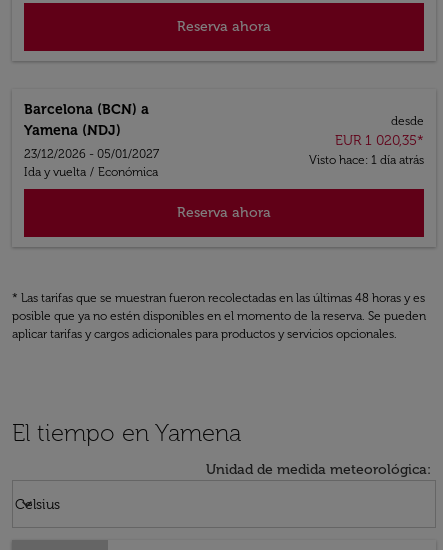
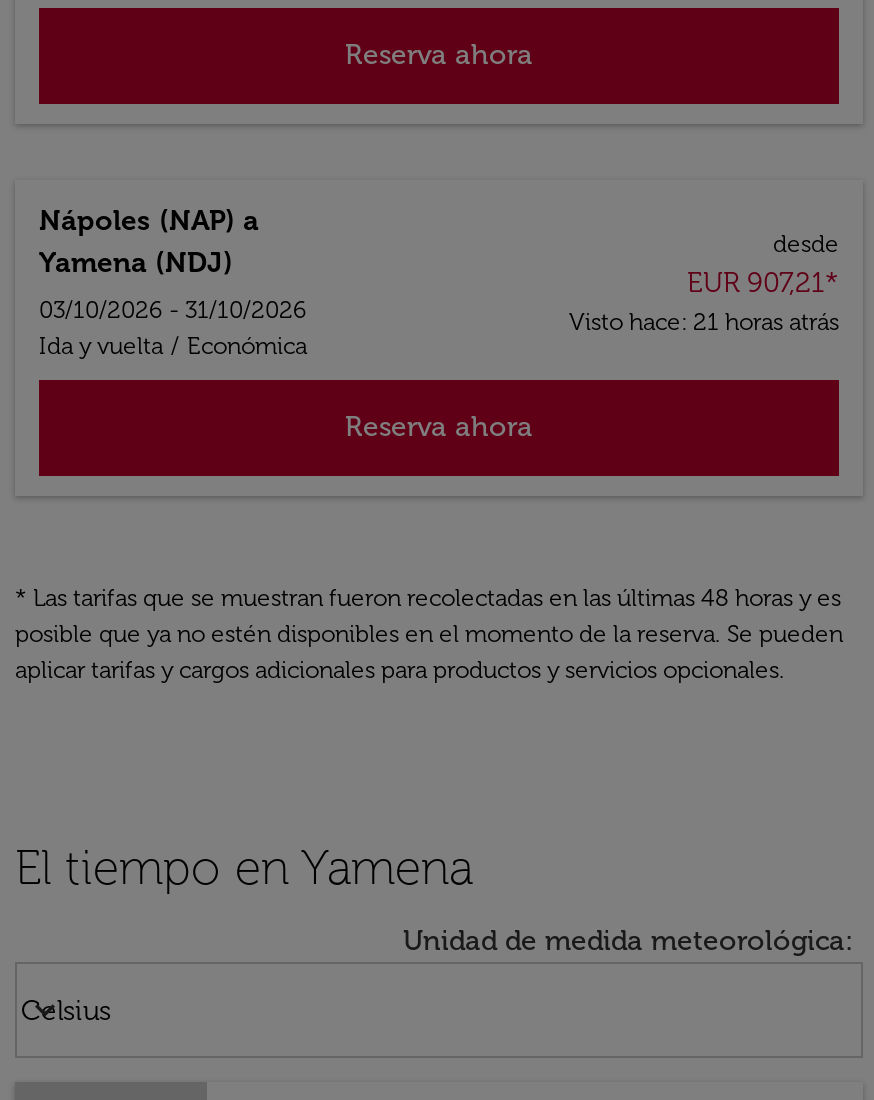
[24,101,149,118] Barcelona (BCN) a -> [39,204,259,238] Nápoles (NAP) a
[335,131,424,148] EUR 1 020,35* -> [687,265,839,299] EUR 907,21*
[24,147,159,161] 23/12/2026 - 05/01/2027 -> [39,296,307,324] 03/10/2026 - 31/10/2026
[309,152,424,166] Visto hace: 1 día atrás -> [569,307,839,335] Visto hace: 21 horas atrás

